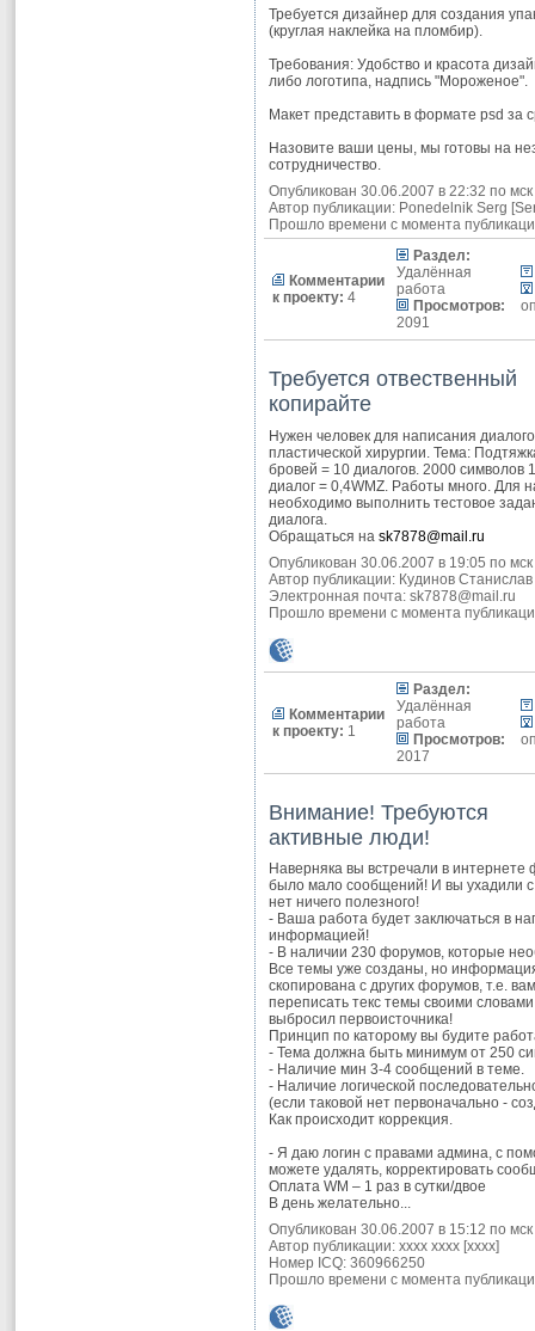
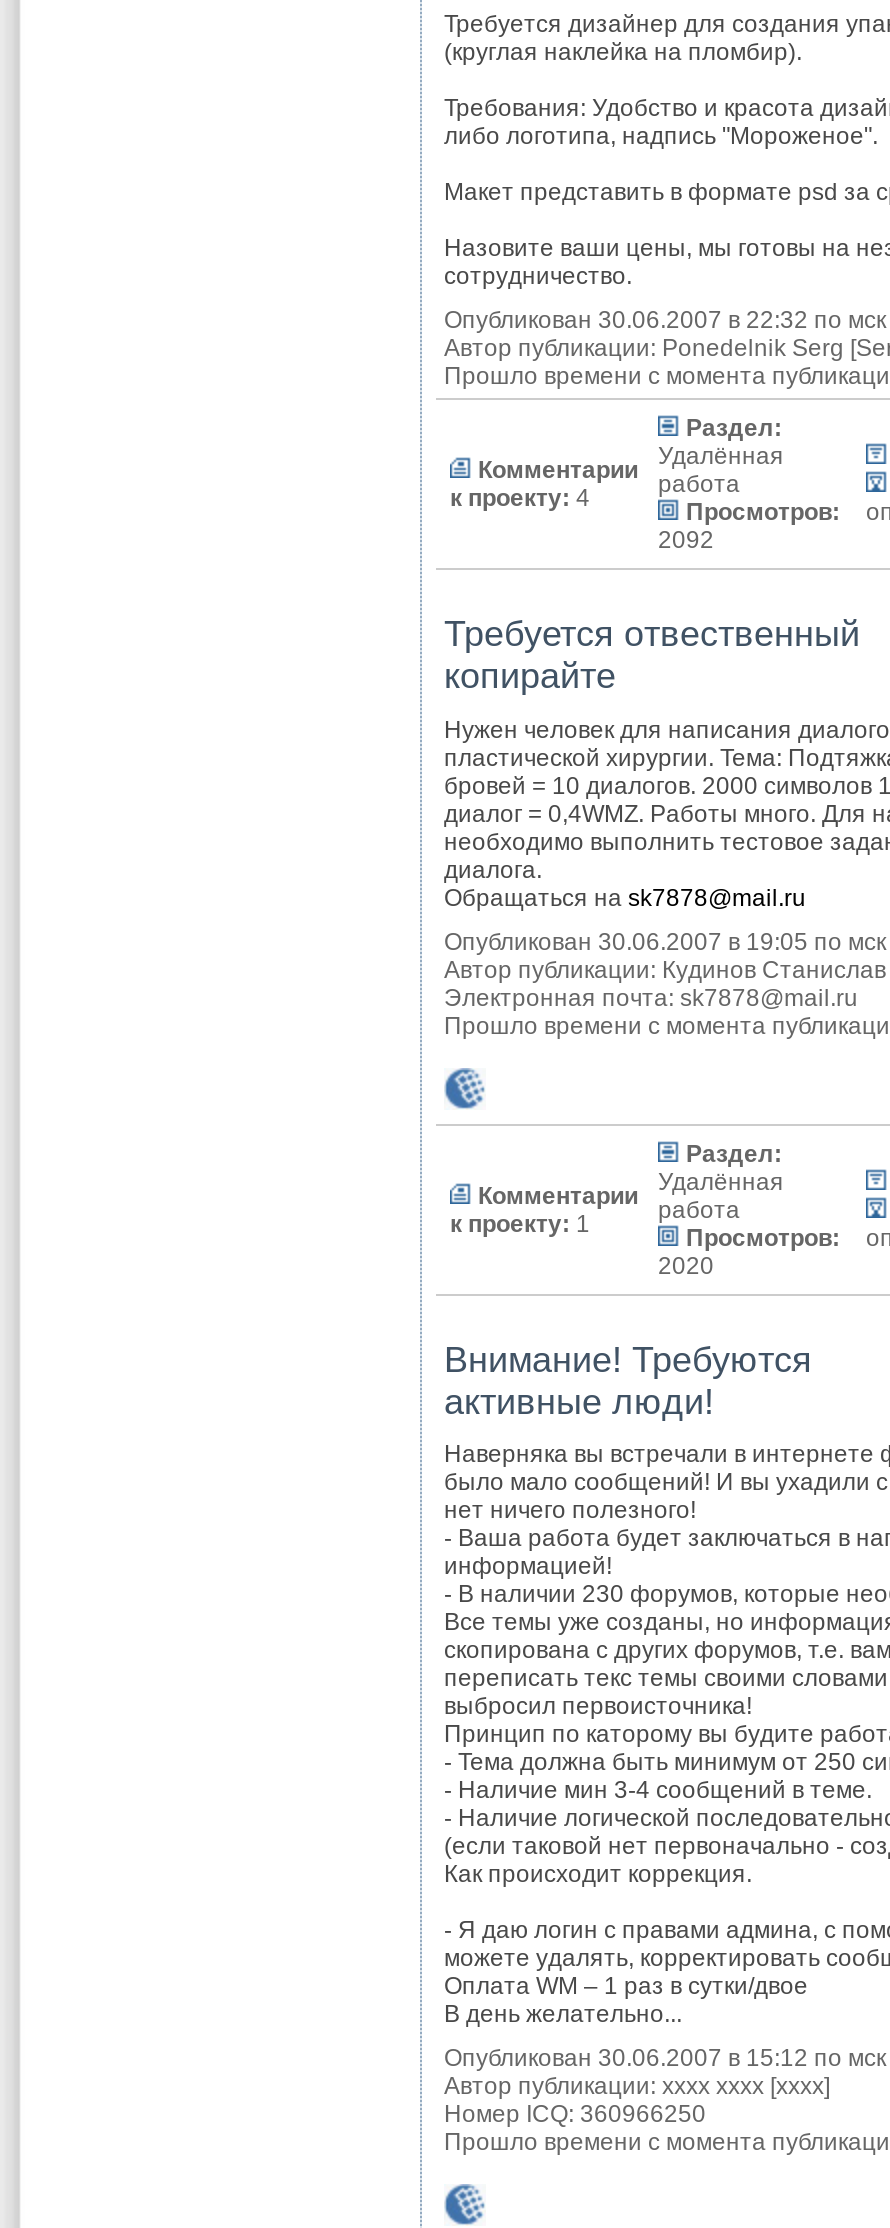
[396,314,430,331] 2091 -> [658,526,714,554] 2092
[396,748,430,765] 2017 -> [658,1252,714,1280] 2020

